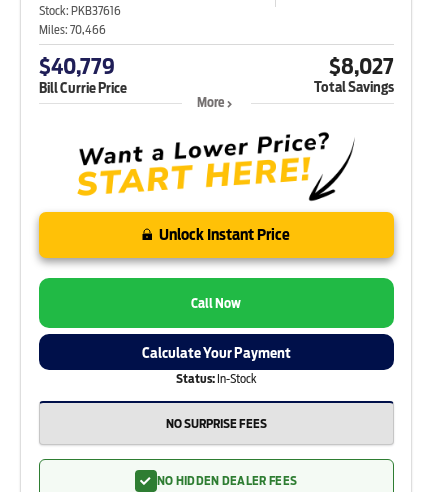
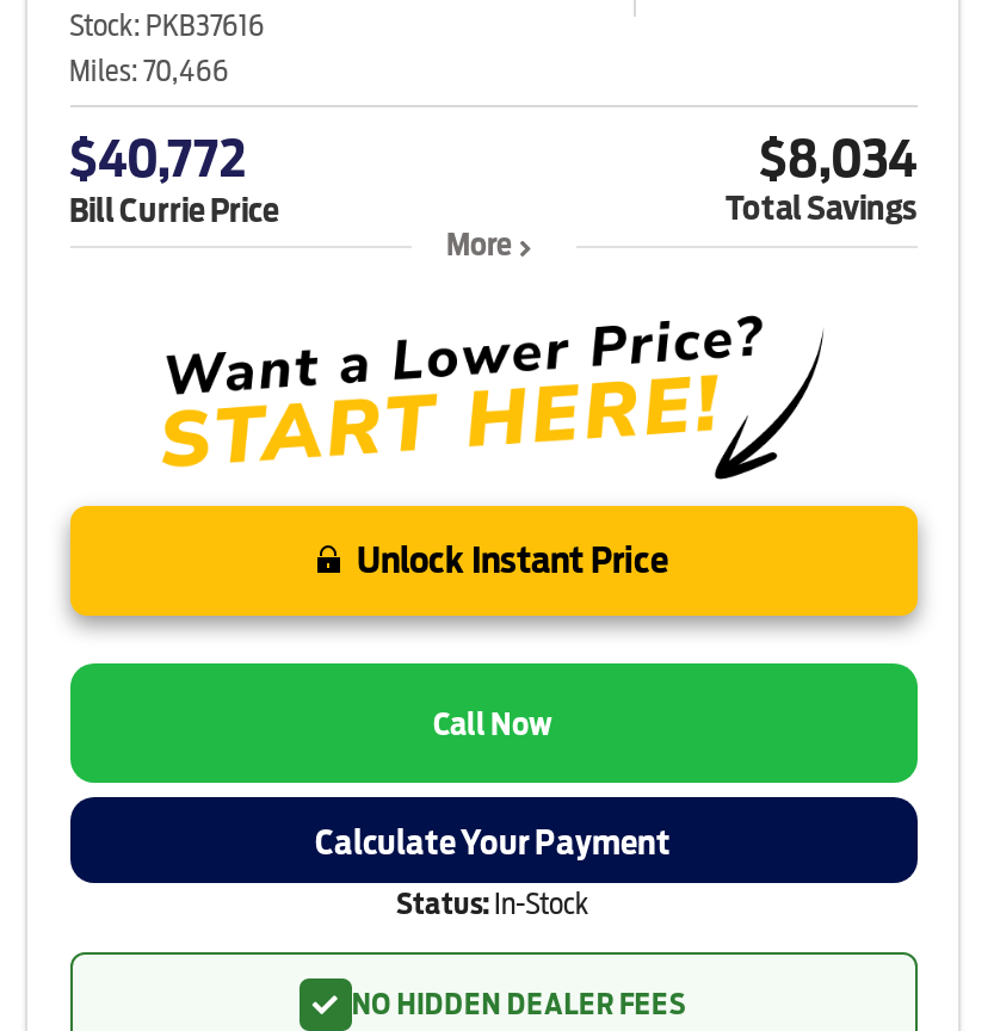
[38,54,114,79] $40,779 -> [69,130,246,189] $40,772
[328,54,393,79] $8,027 -> [759,130,916,189] $8,034
[165,416,266,431] NO SURPRISE FEES -> none

